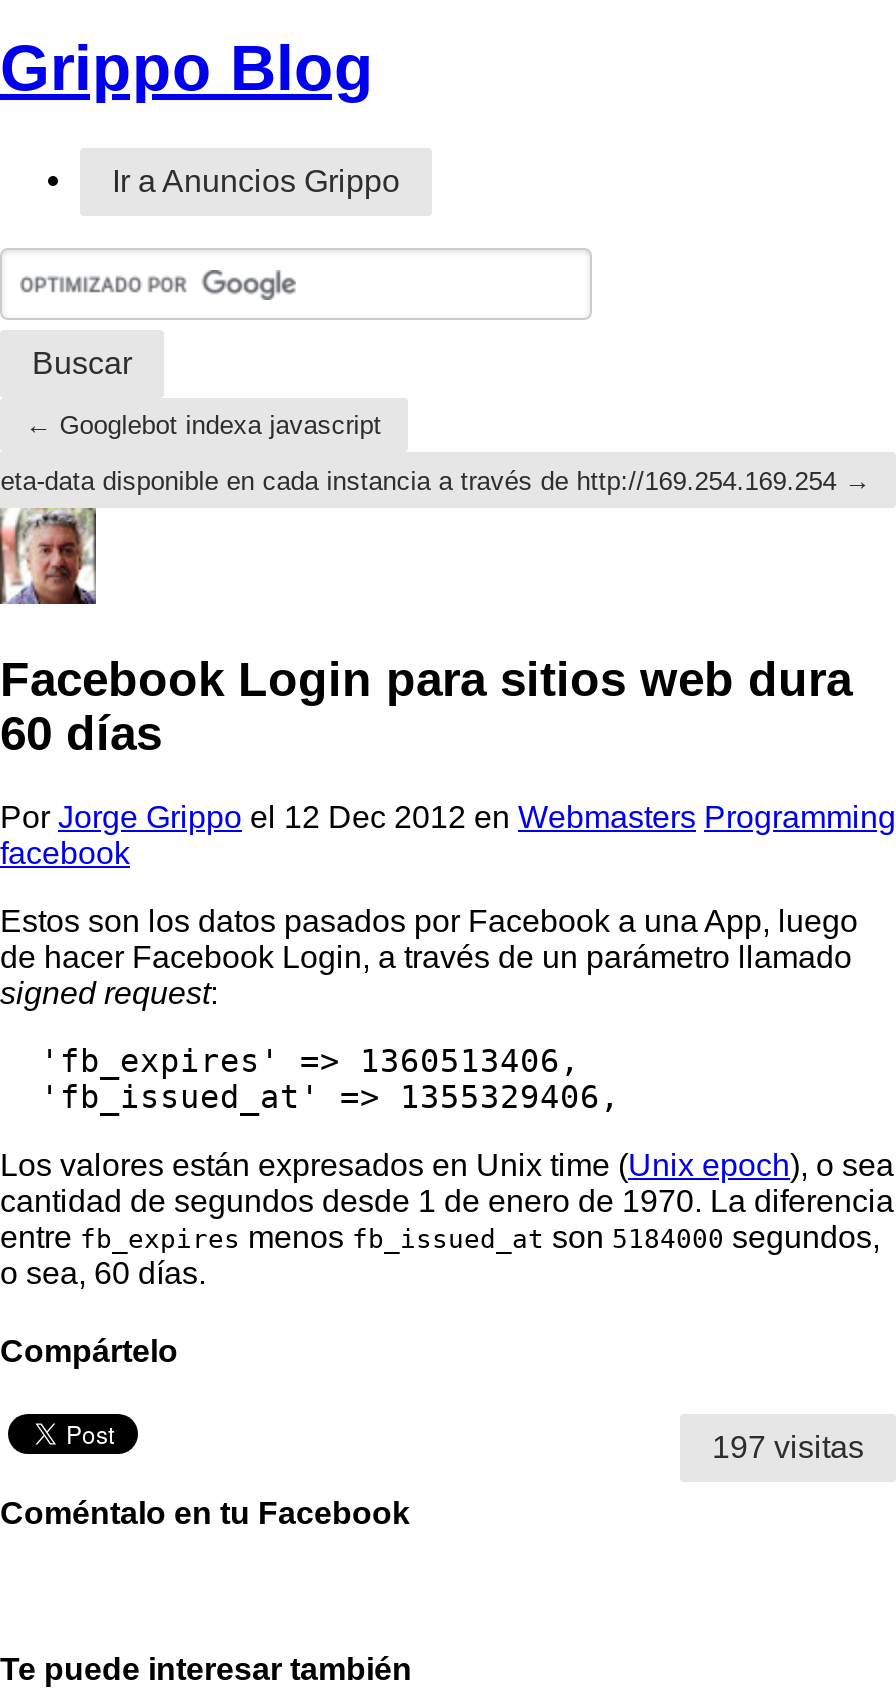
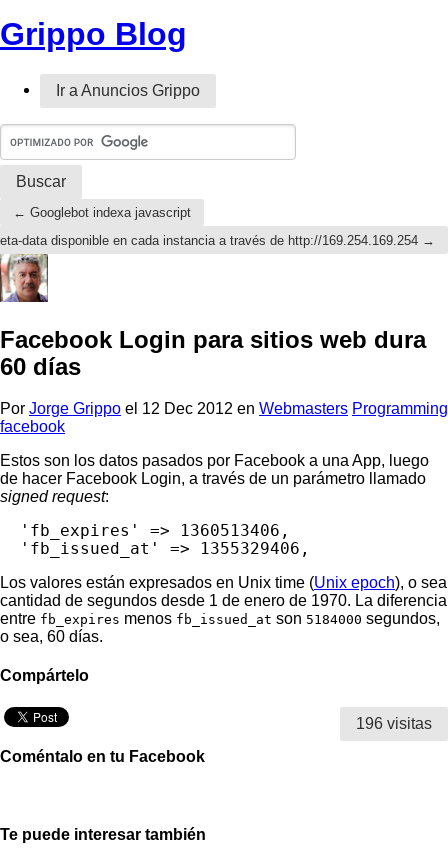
[712,1429,864,1463] 197 visitas -> [356,715,432,732] 196 visitas

